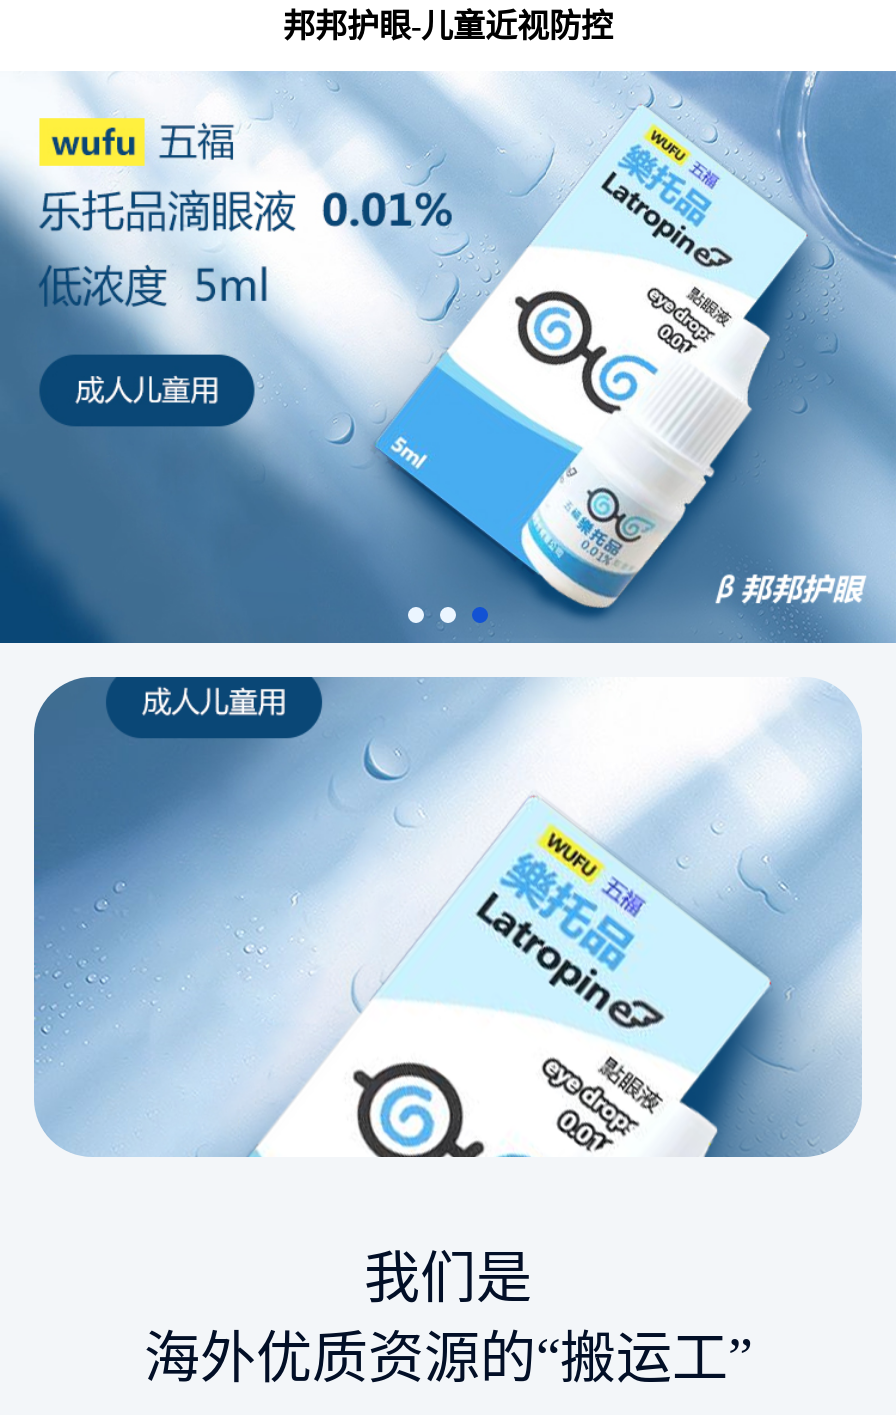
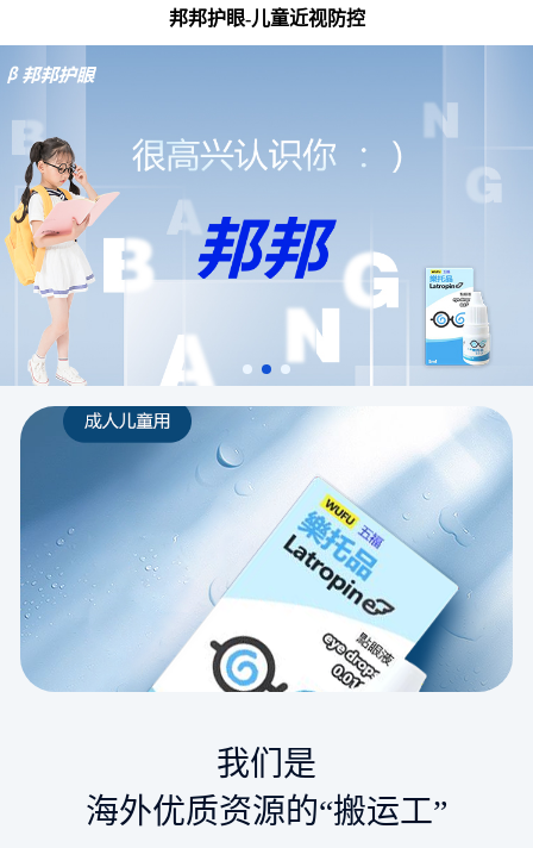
[6,71,890,645] [image] -> [4,44,529,386] [image]

